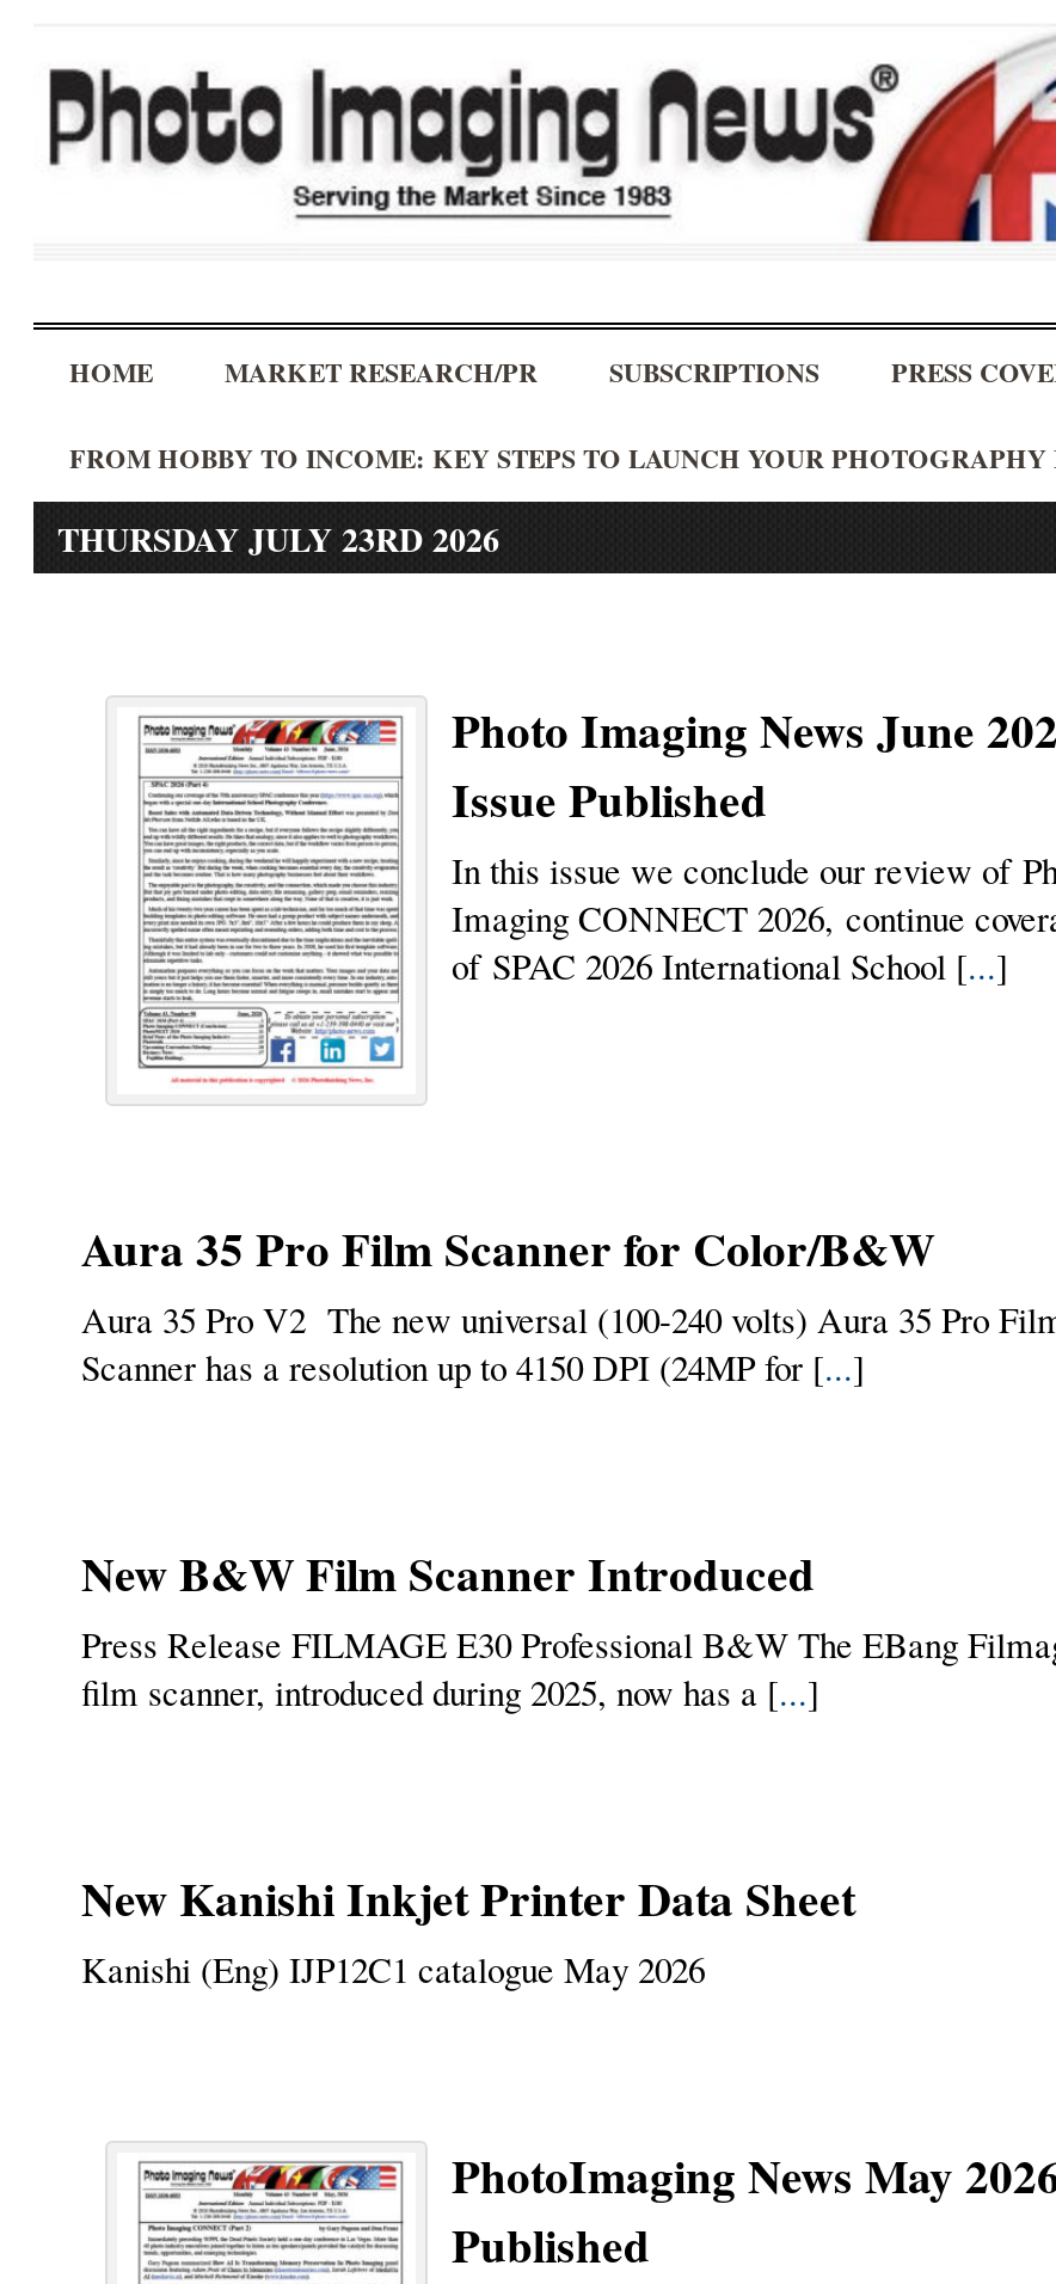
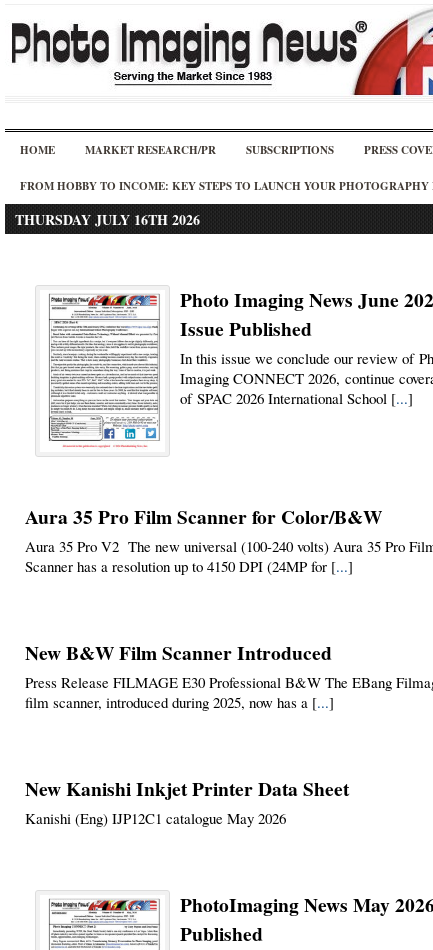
[57,514,499,564] THURSDAY JULY 23RD 2026 -> [15,209,200,230] THURSDAY JULY 16TH 2026

